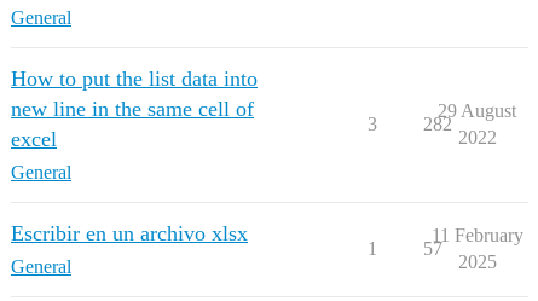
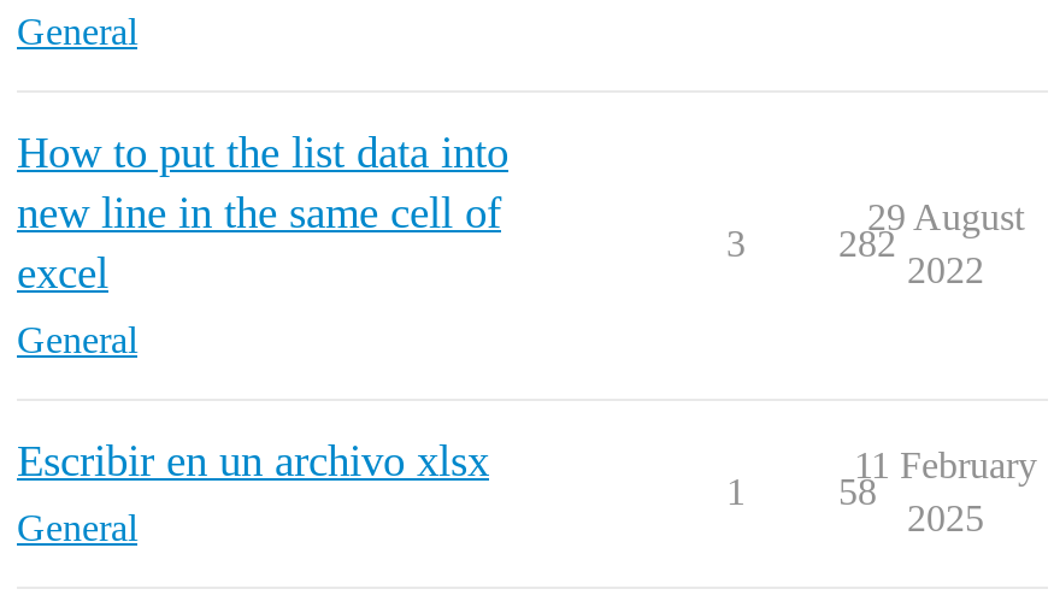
[423,238,442,258] 57 -> [838,471,877,512] 58

